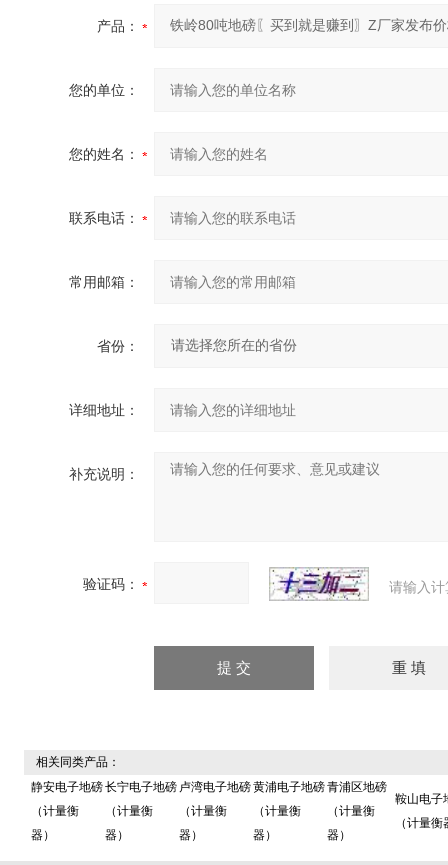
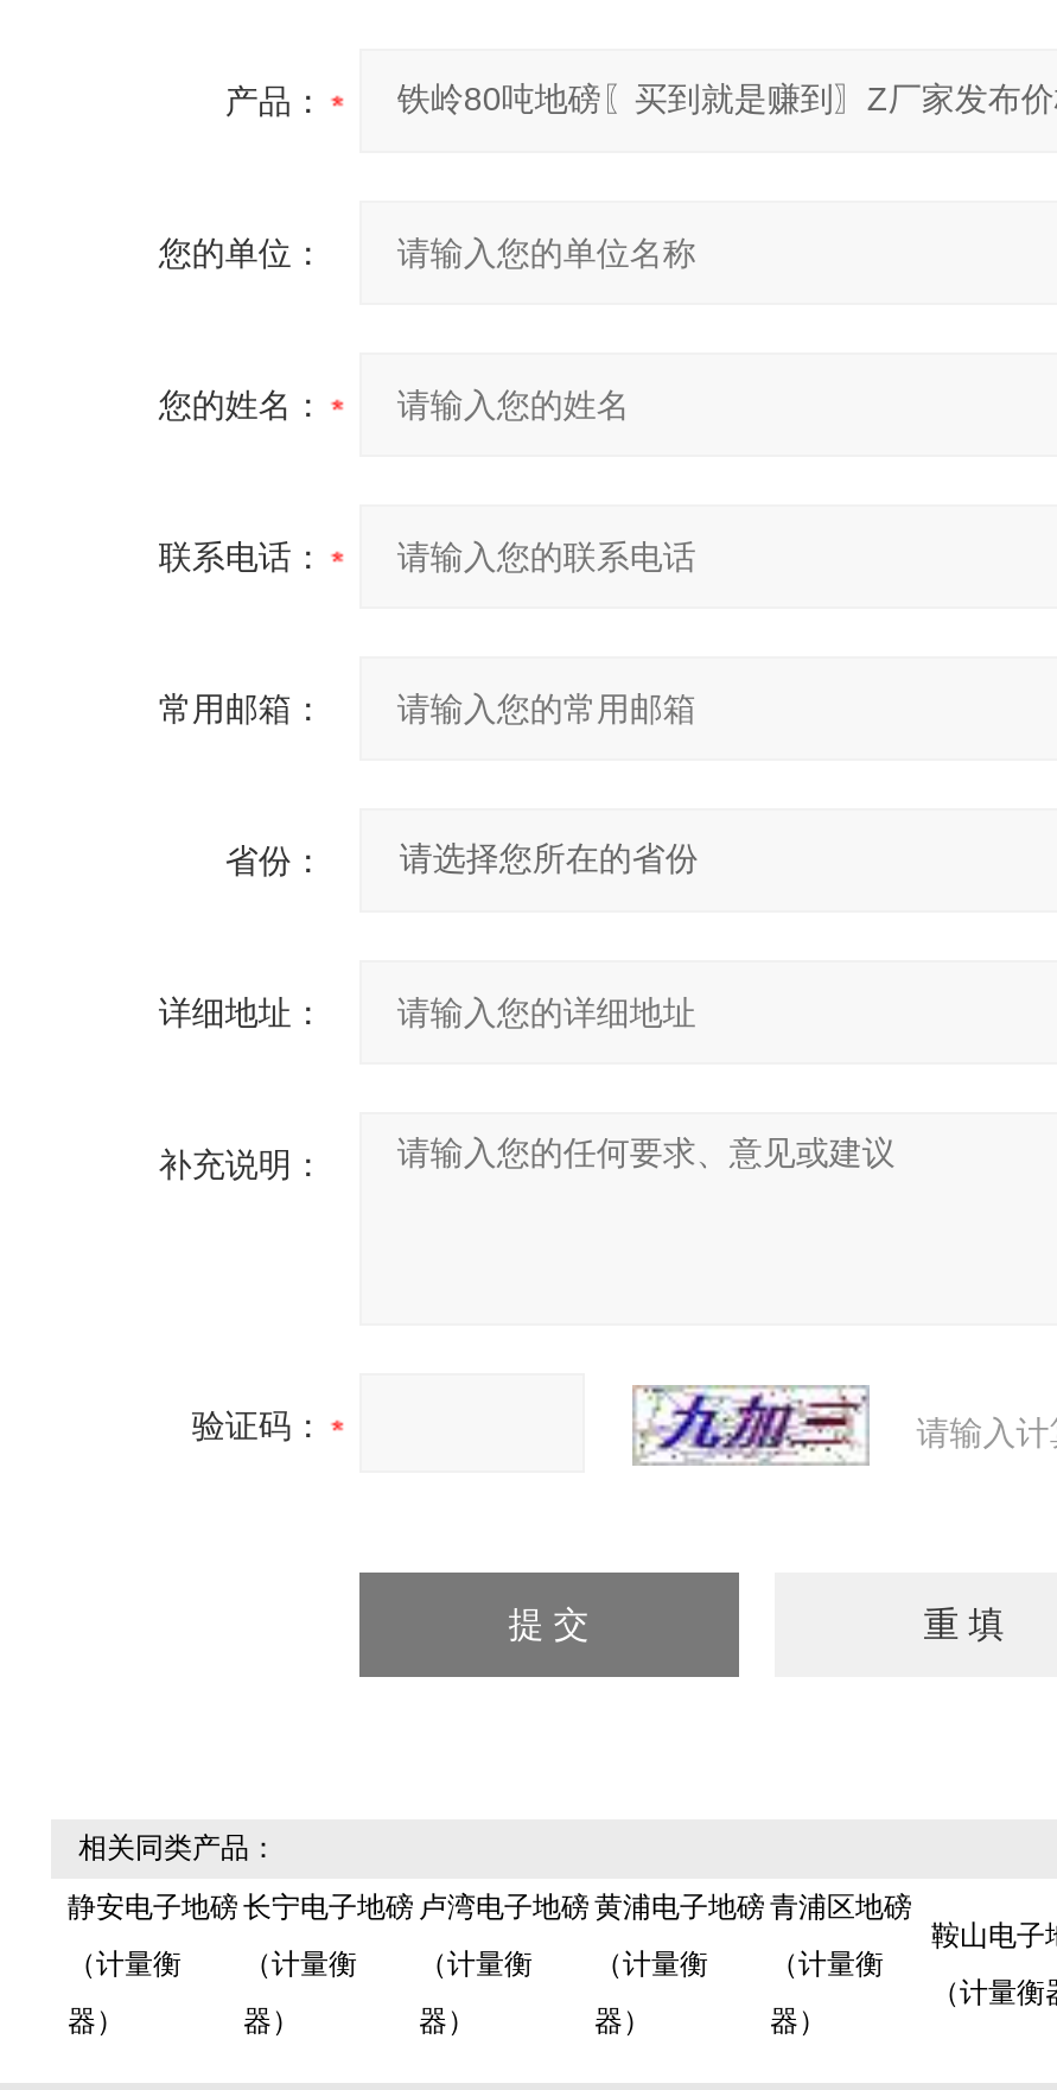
[270,567,369,600] [image] -> [632,1385,870,1463] [image]

